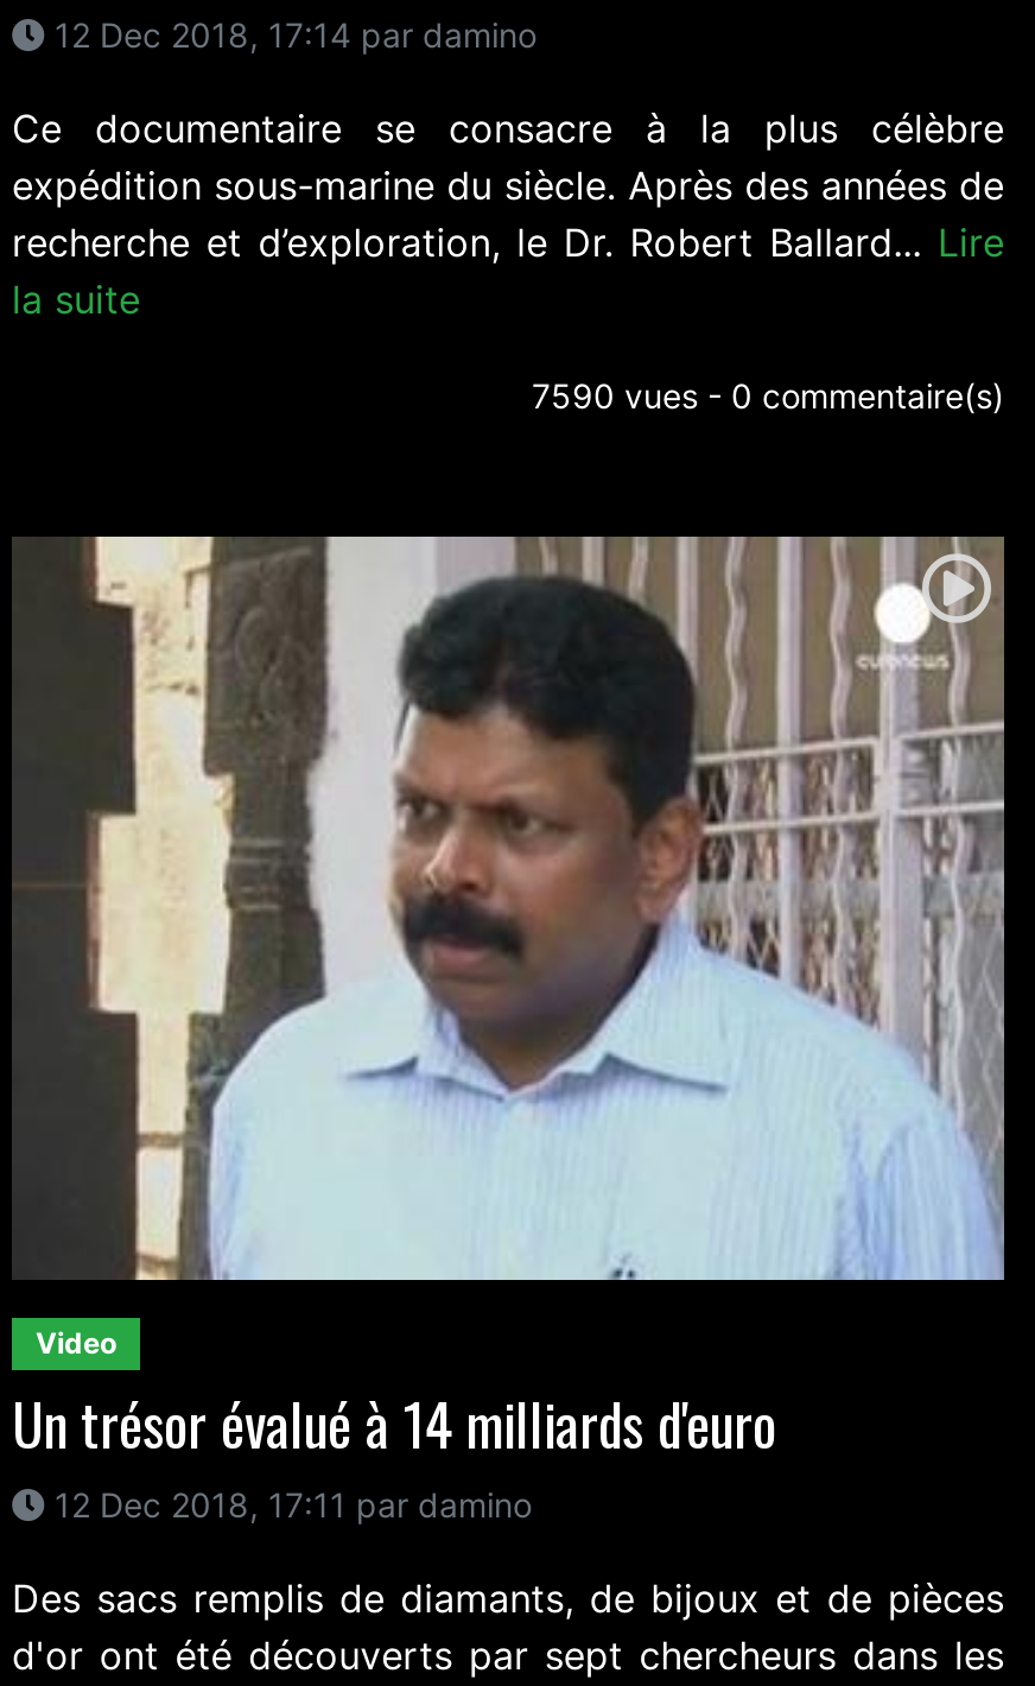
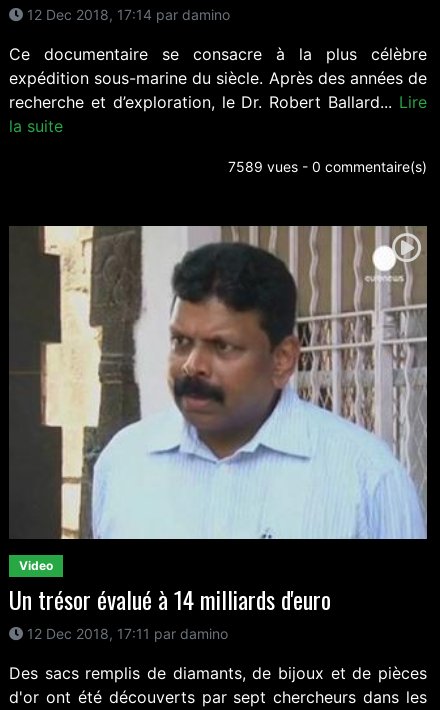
[532,374,1004,414] 7590 vues - 0 commentaire(s) -> [228,157,427,174] 7589 vues - 0 commentaire(s)

